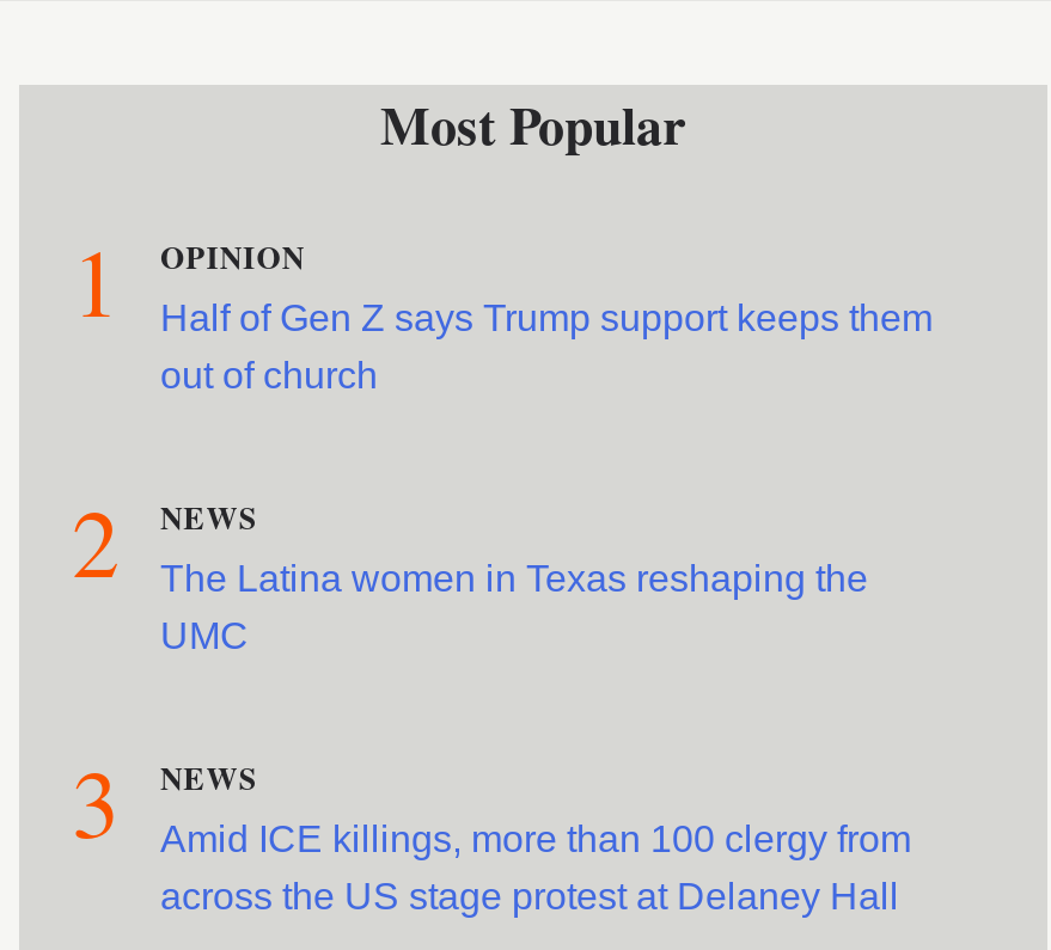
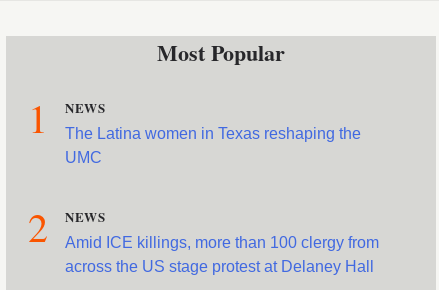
[72,233,933,604] OPINION | Half of Gen Z says Trump support keeps them | out of church | 2 -> none
[72,738,911,864] 3 NEWS Amid ICE killings, more than 100 clergy from -> [28,200,379,253] 2 NEWS Amid ICE killings, more than 100 clergy from

